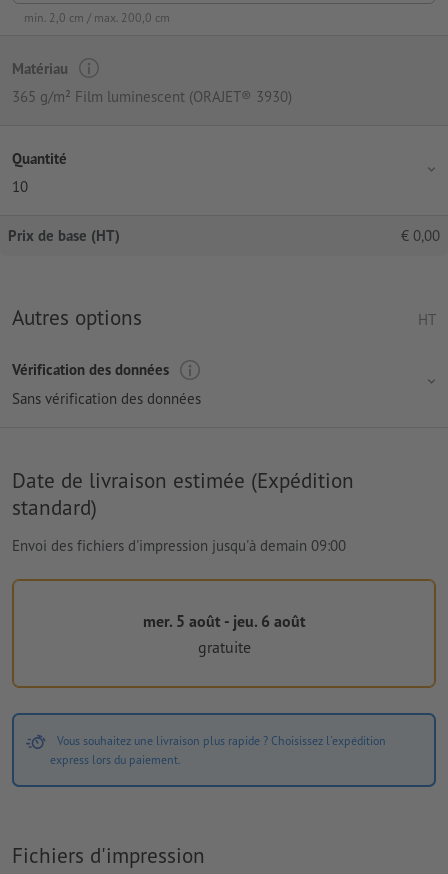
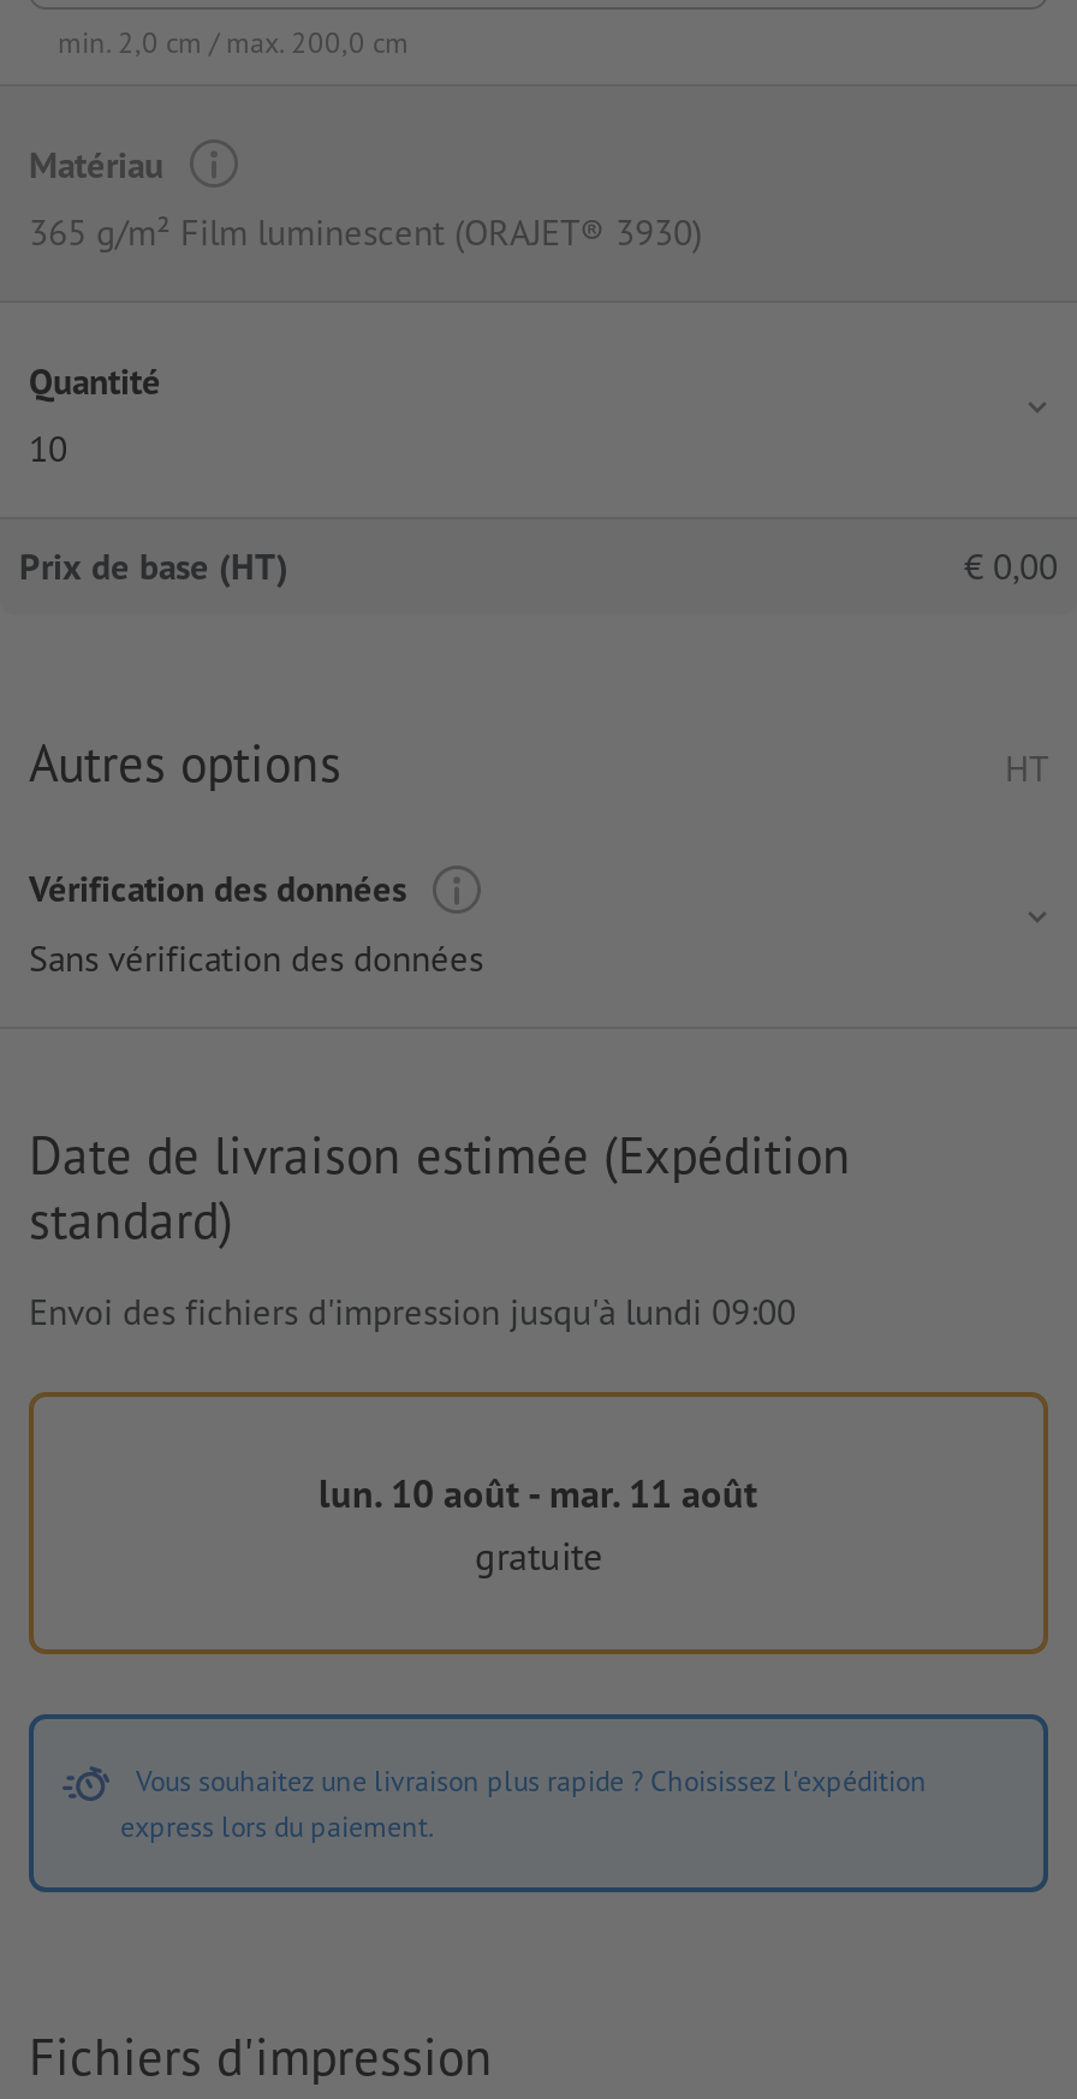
[12,536,346,555] Envoi des fichiers d'impression jusqu'à demain 09:00 -> [29,1288,796,1334] Envoi des fichiers d'impression jusqu'à lundi 09:00
[142,611,305,631] mer. 5 août - jeu. 6 août -> [319,1469,758,1517] lun. 10 août - mar. 11 août

